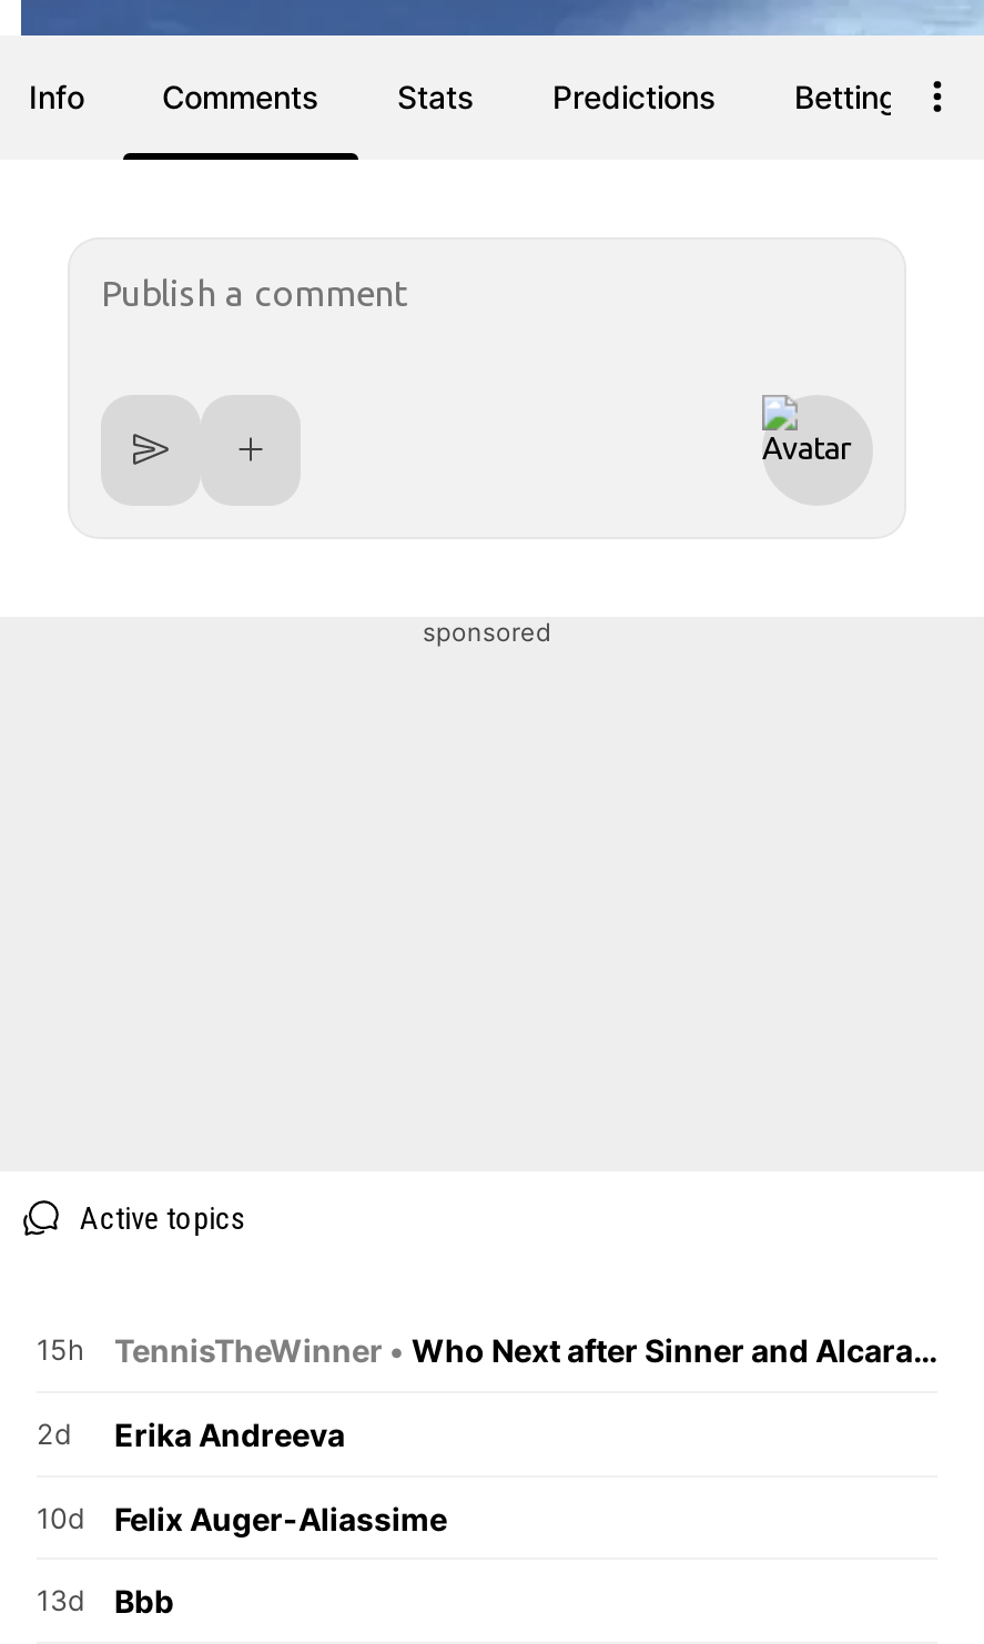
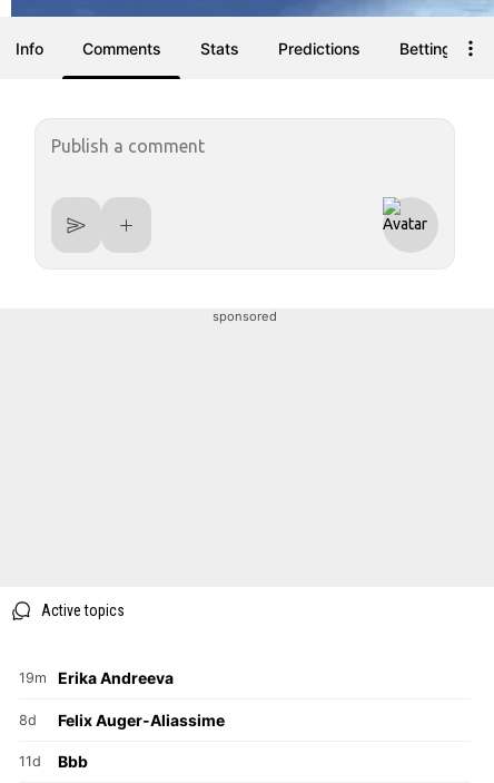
[37,1332,913,1451] 15h | TennisTheWinner • Who Next after Sinner and Alcaraz? | 2d -> [19,670,47,686] 19m
[37,1498,447,1536] 10d Felix Auger-Aliassime -> [19,710,225,729] 8d Felix Auger-Aliassime
[37,1582,174,1620] 13d Bbb -> [19,752,88,771] 11d Bbb

